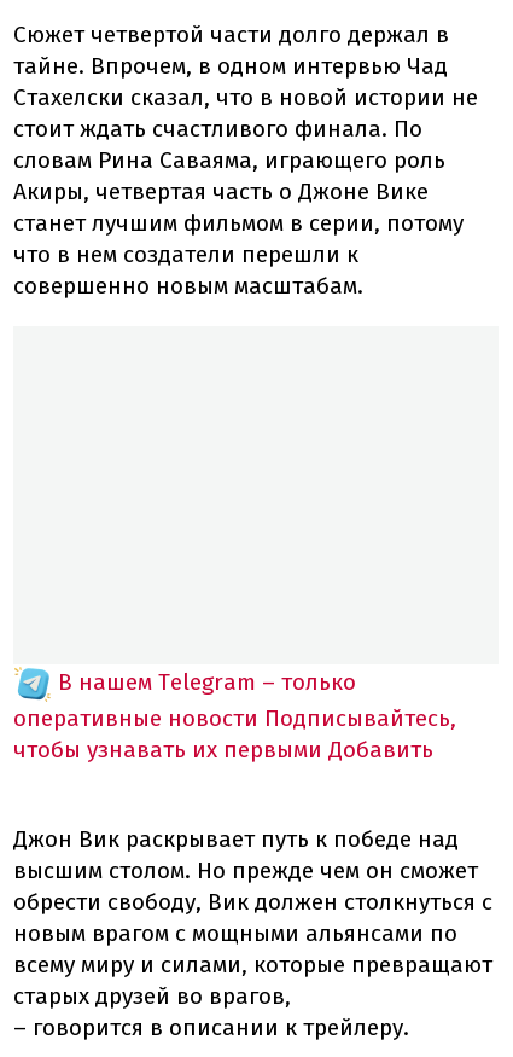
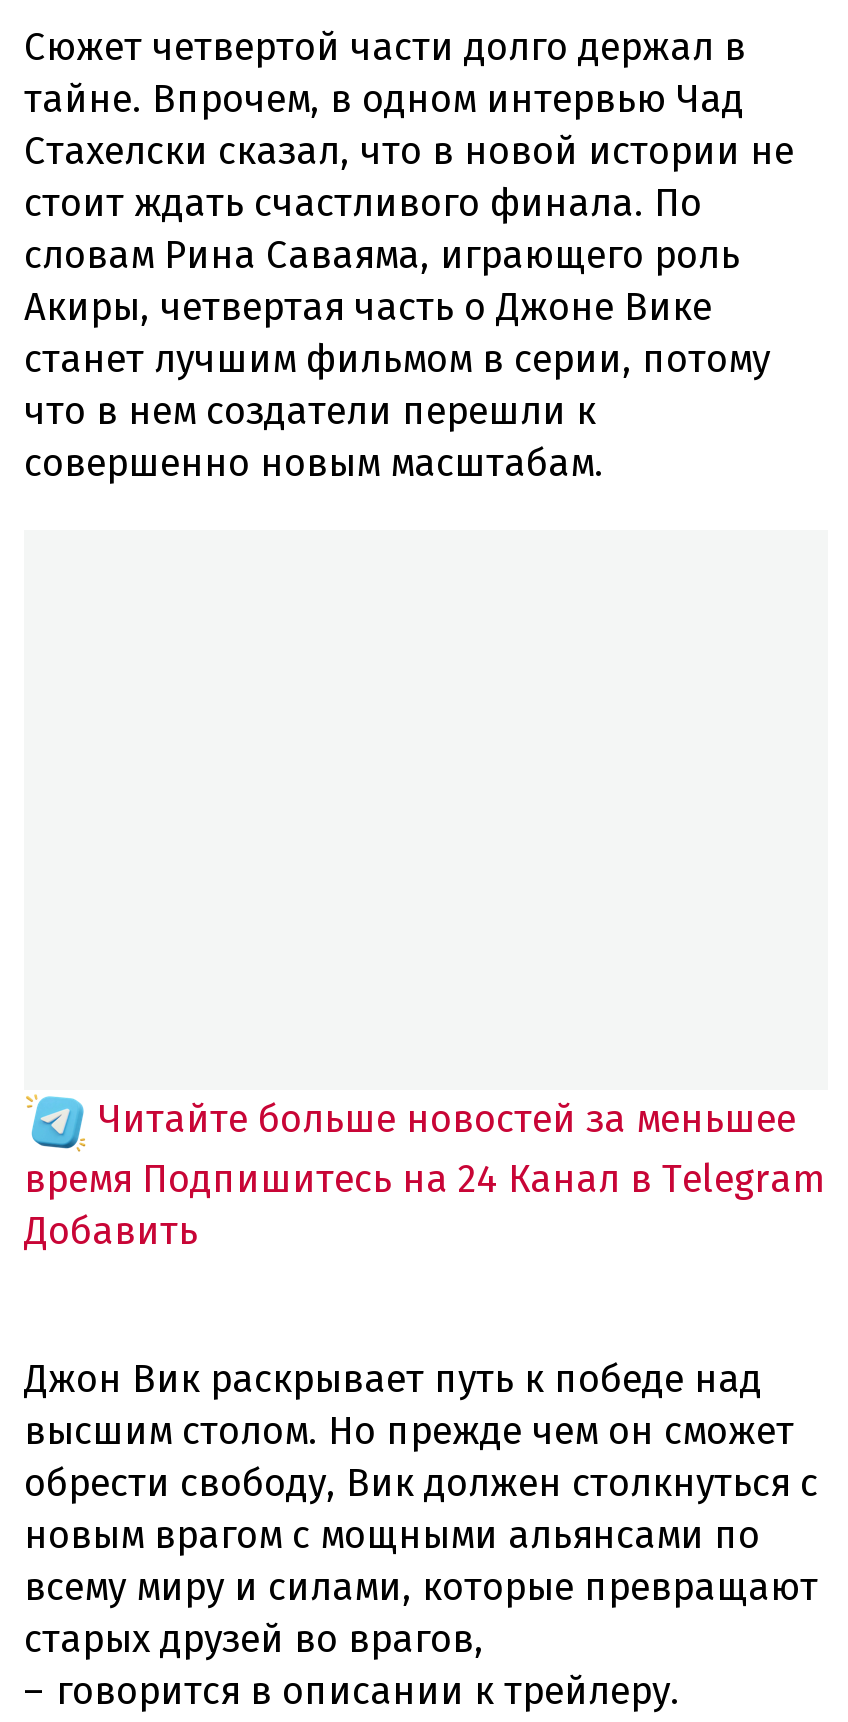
[13,668,456,763] В нашем Telegram – только | оперативные новости Подписывайтесь, | чтобы узнавать их первыми Добавить -> [24,1095,824,1253] Читайте больше новостей за меньшее | время Подпишитесь на 24 Канал в Telegram | Добавить

